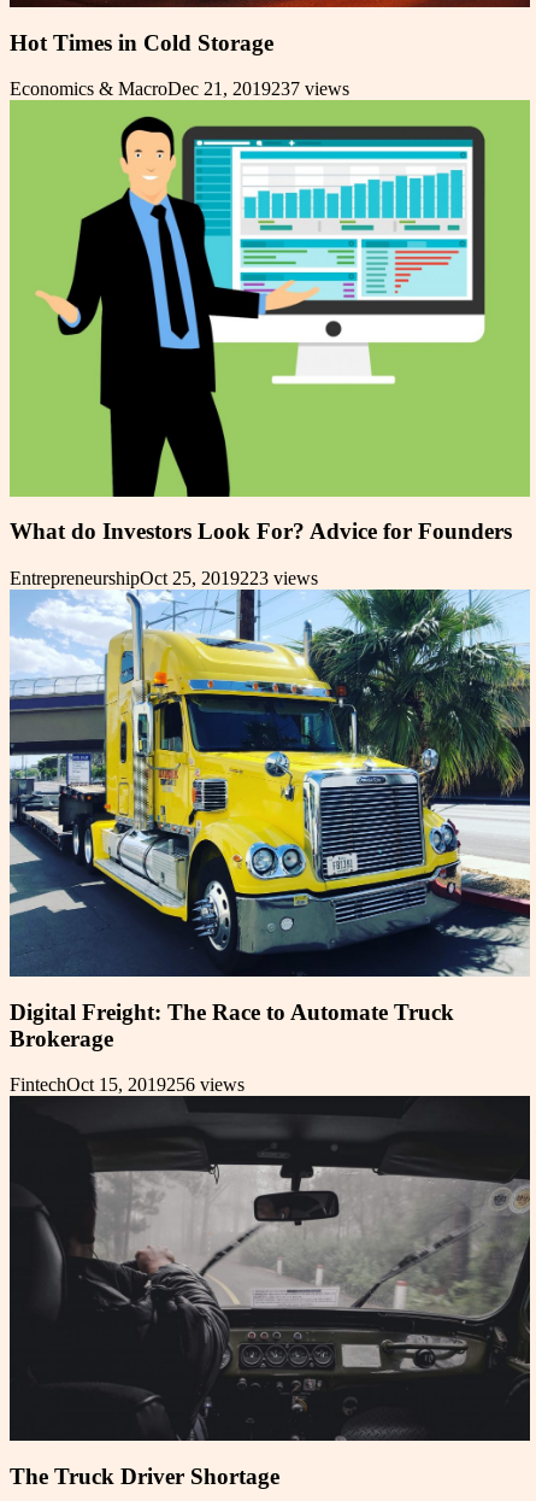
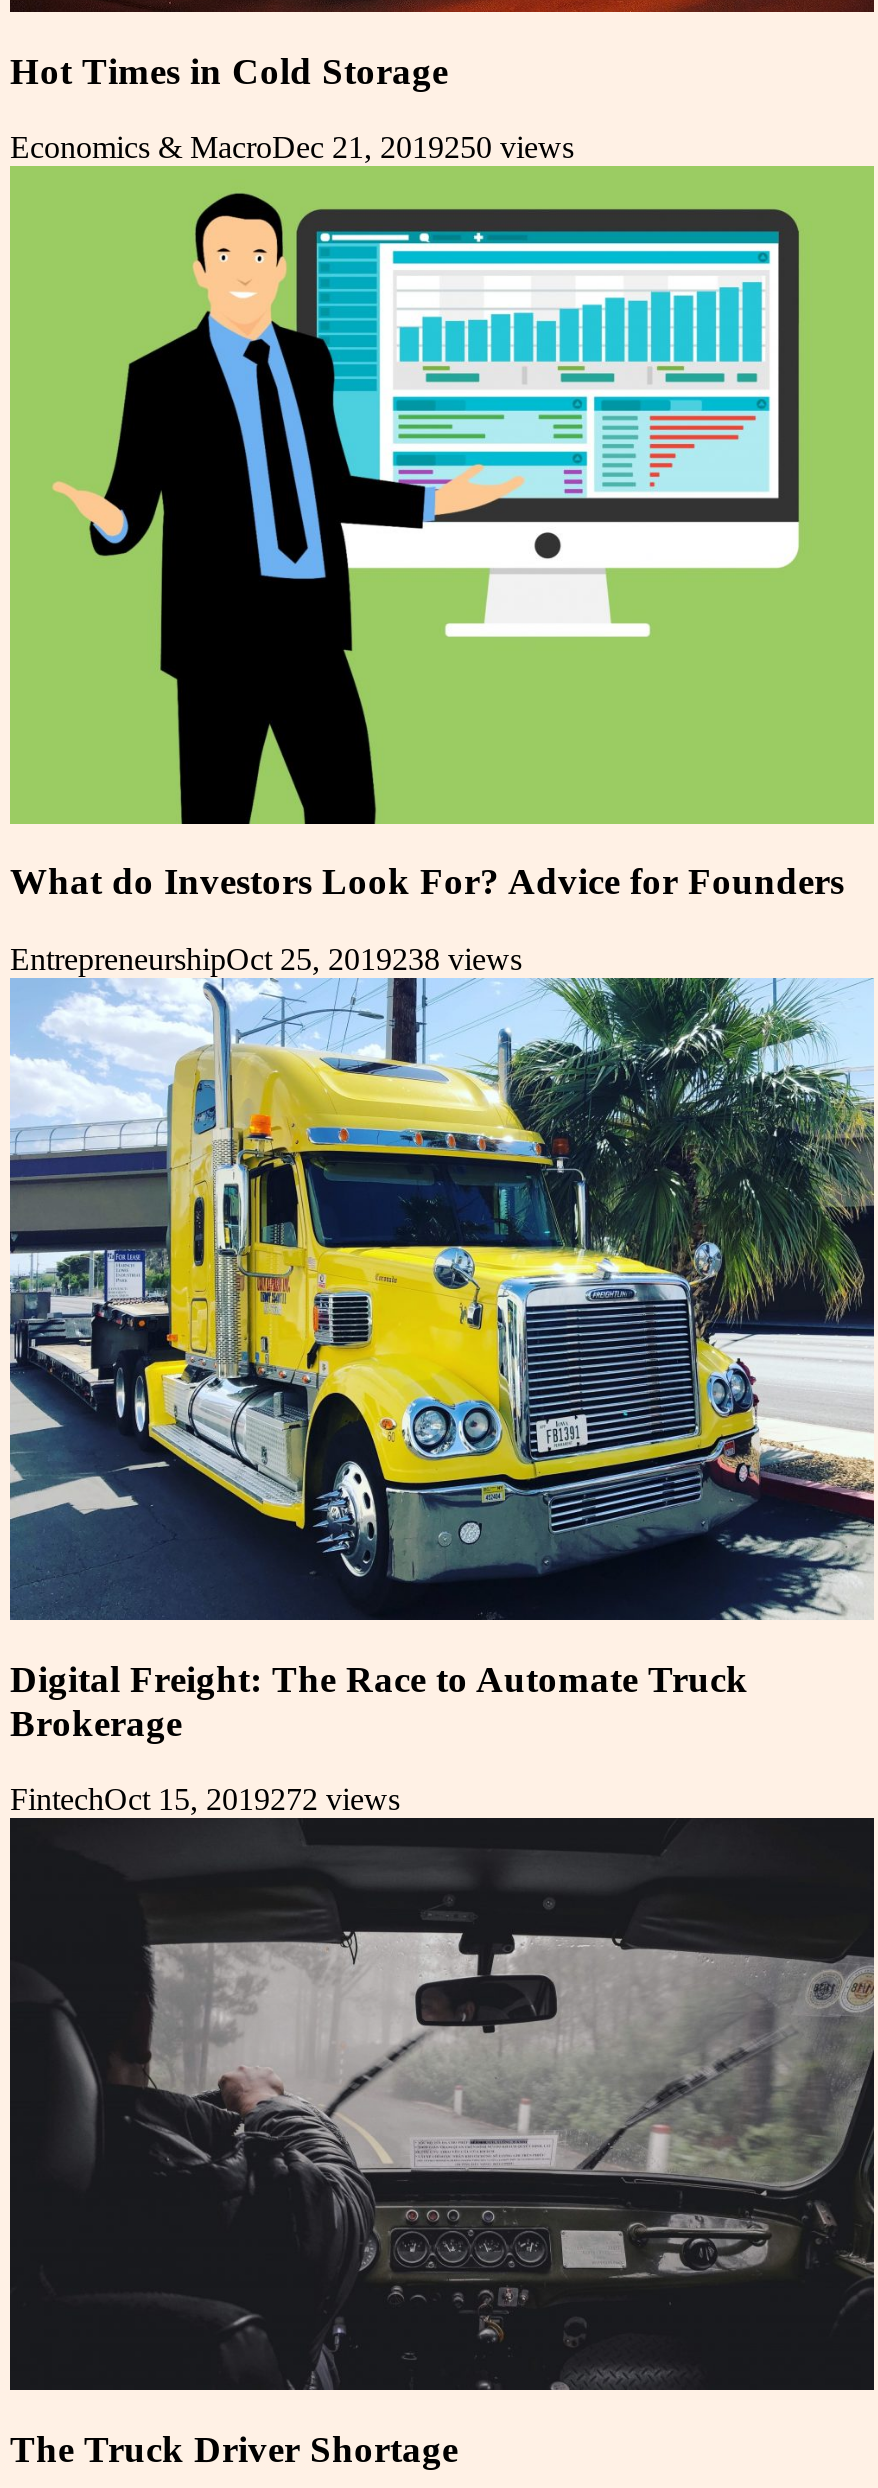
[10,79,349,99] Economics & MacroDec 21, 2019237 views -> [10,130,574,164] Economics & MacroDec 21, 2019250 views
[10,568,318,588] EntrepreneurshipOct 25, 2019223 views -> [10,942,522,976] EntrepreneurshipOct 25, 2019238 views
[10,1075,245,1095] FintechOct 15, 2019256 views -> [10,1783,400,1817] FintechOct 15, 2019272 views

